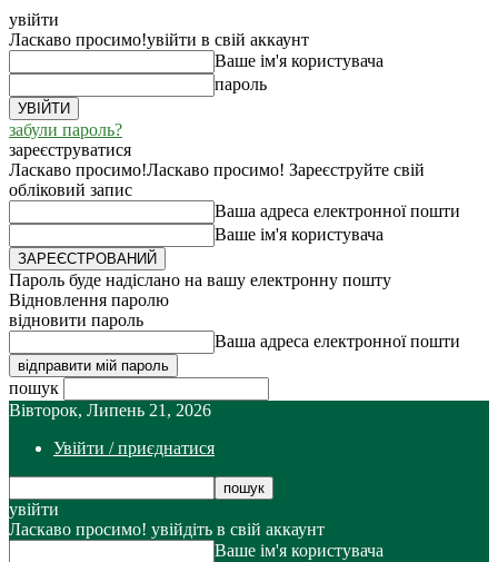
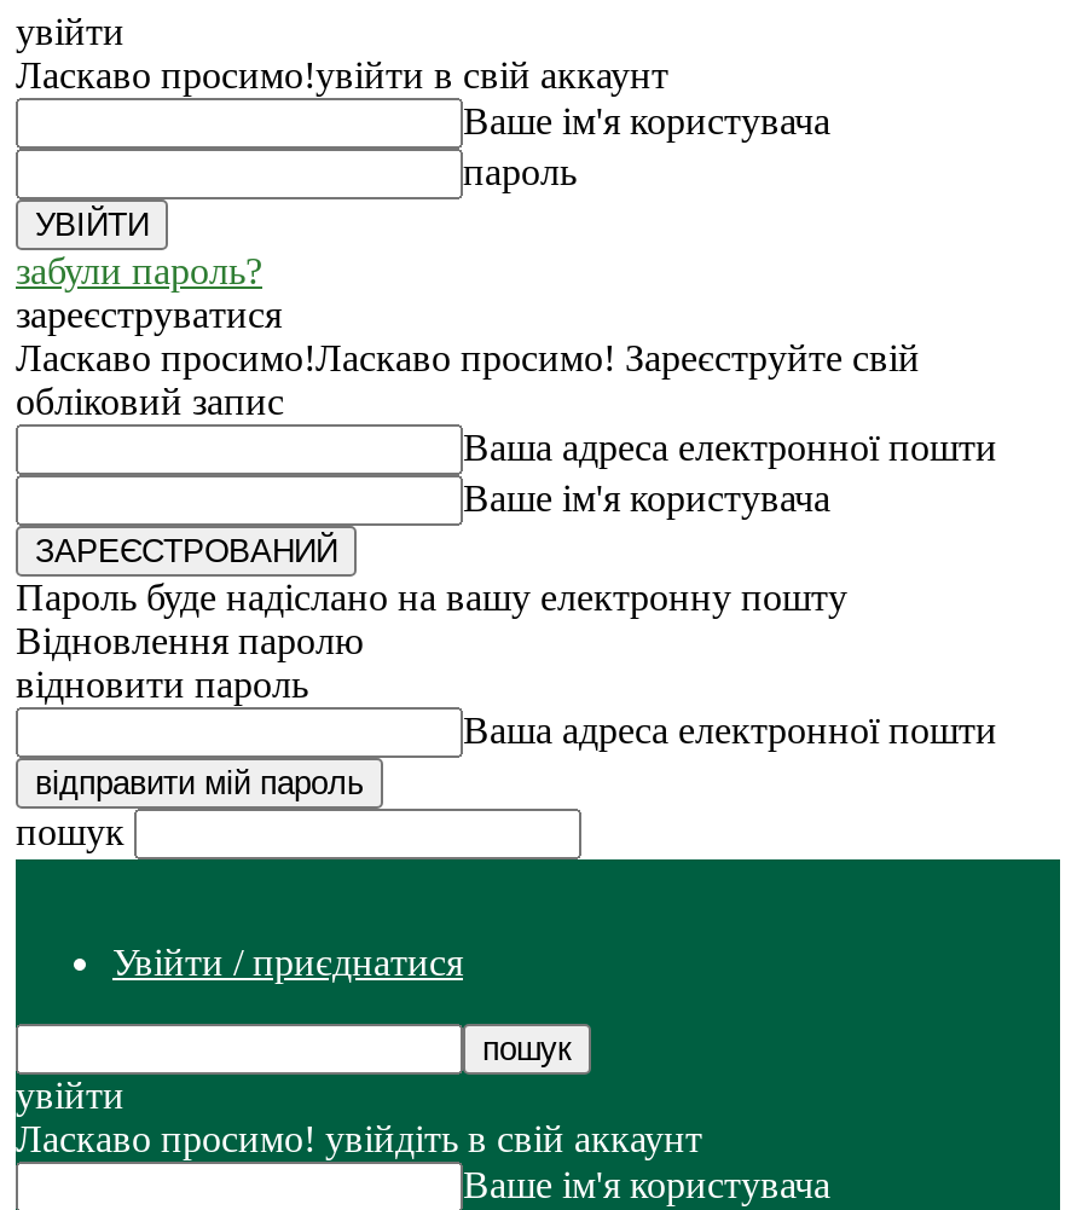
[9,401,211,420] Вівторок, Липень 21, 2026 -> none

